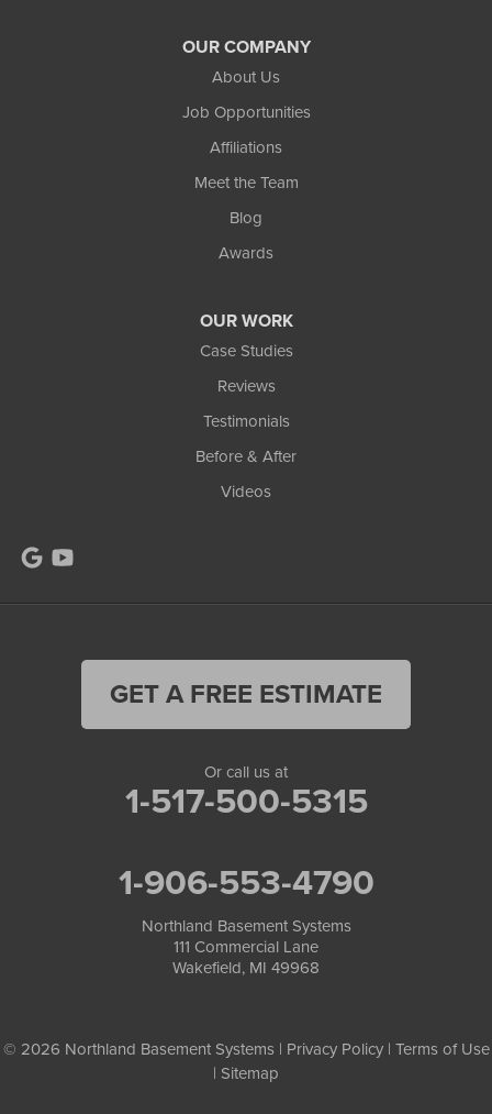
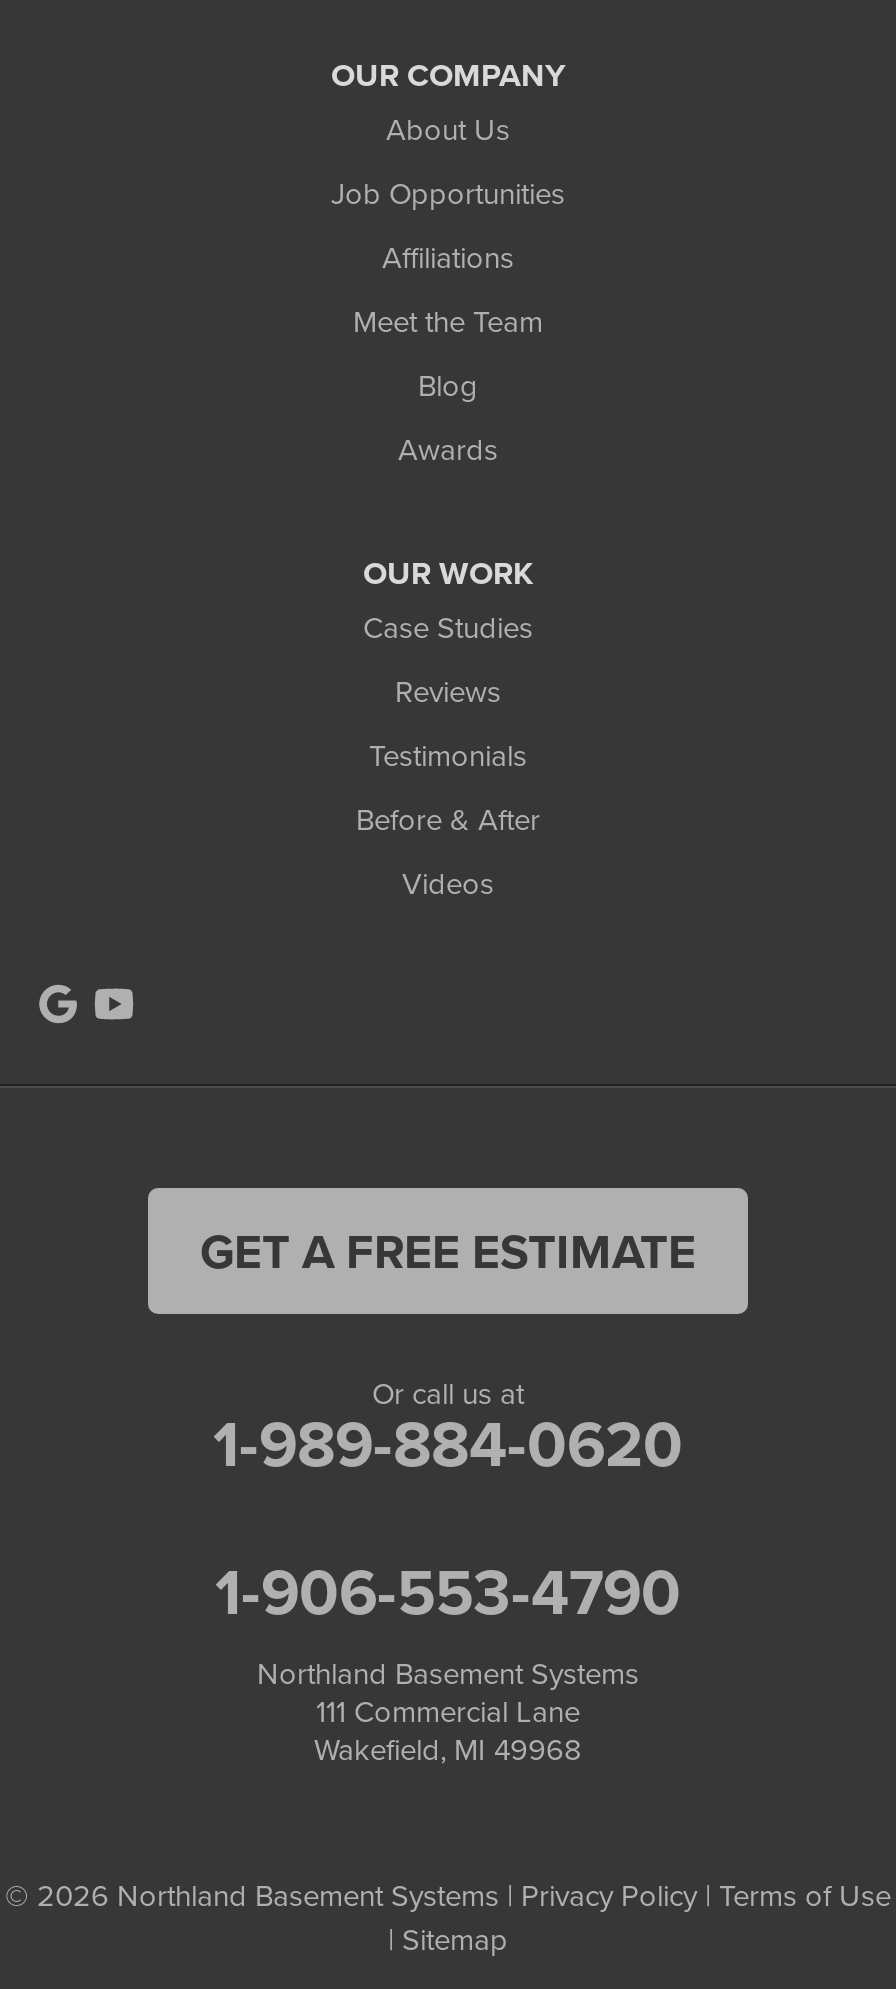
[125,774,367,827] 1-517-500-5315 -> [213,1395,683,1489] 1-989-884-0620

